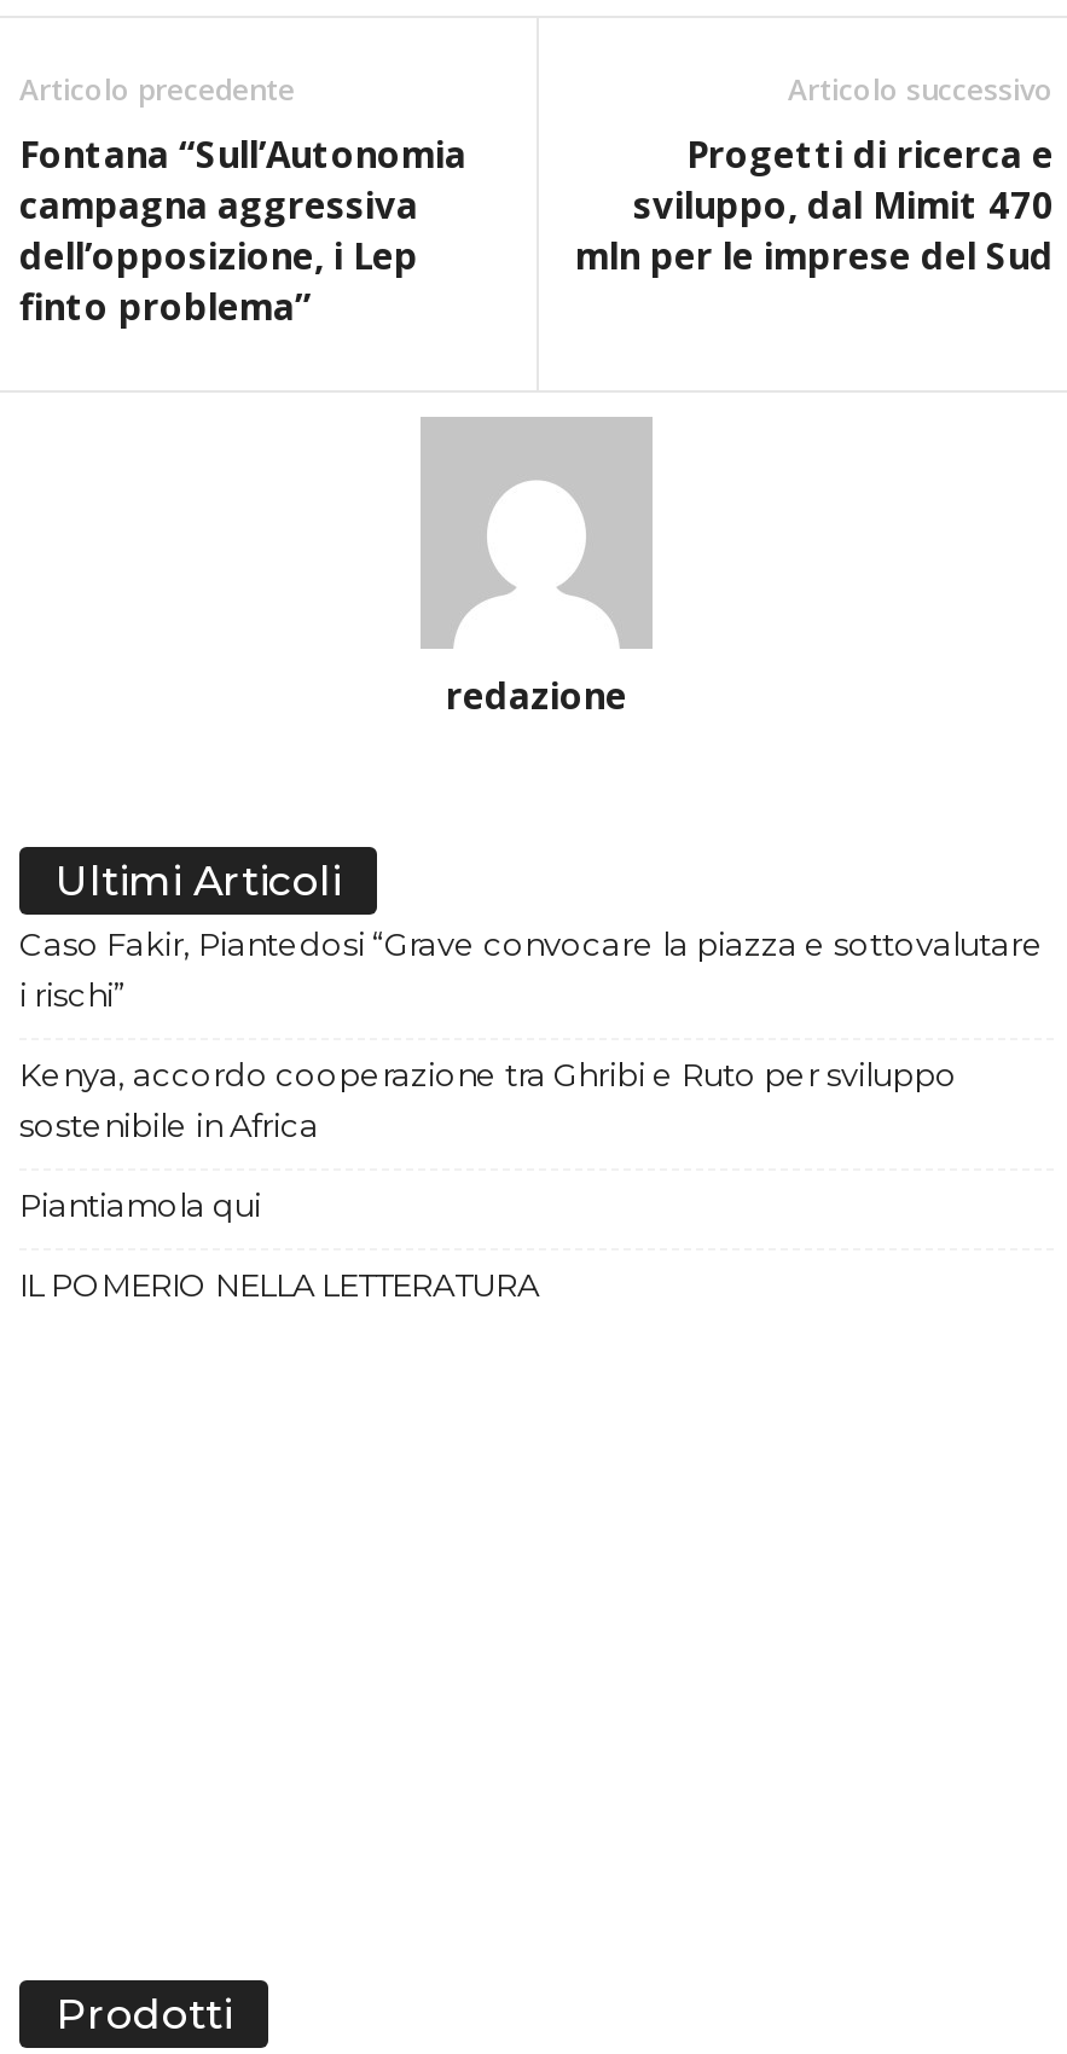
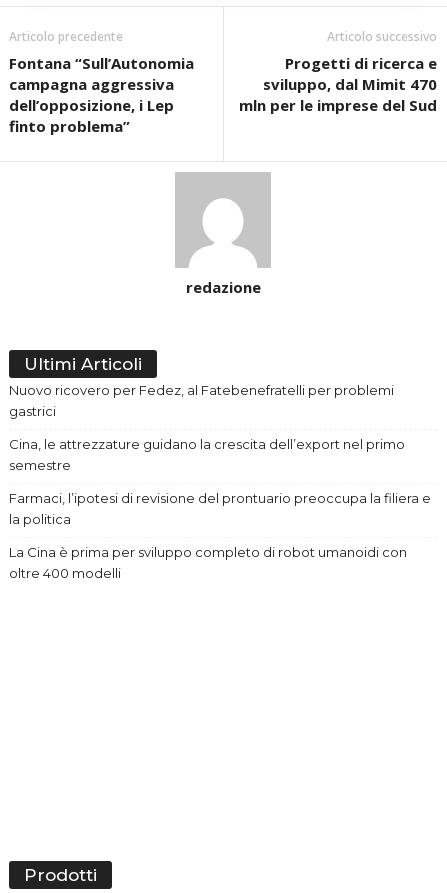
[19,923,1044,1013] Caso Fakir, Piantedosi “Grave convocare la piazza e sottovalutare | i rischi” -> [9,382,394,419] Nuovo ricovero per Fedez, al Fatebenefratelli per problemi | gastrici
[19,1054,957,1143] Kenya, accordo cooperazione tra Ghribi e Ruto per sviluppo | sostenibile in Africa -> [9,436,405,473] Cina, le attrezzature guidano la crescita dell’export nel primo | semestre
[19,1184,261,1223] Piantiamola qui -> [9,490,431,527] Farmaci, l’ipotesi di revisione del prontuario preoccupa la filiera e | la politica
[19,1264,539,1303] IL POMERIO NELLA LETTERATURA -> [9,544,407,581] La Cina è prima per sviluppo completo di robot umanoidi con | oltre 400 modelli

